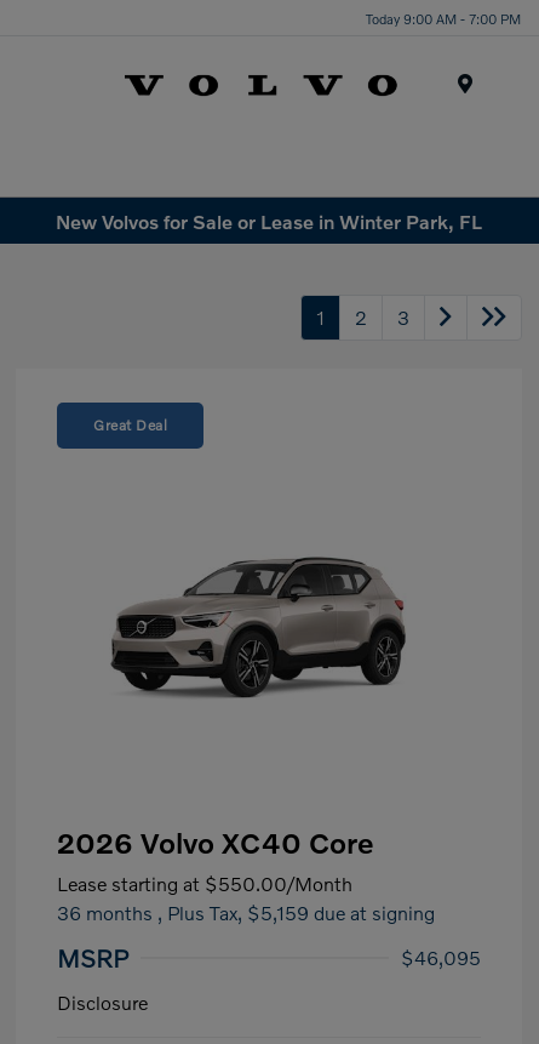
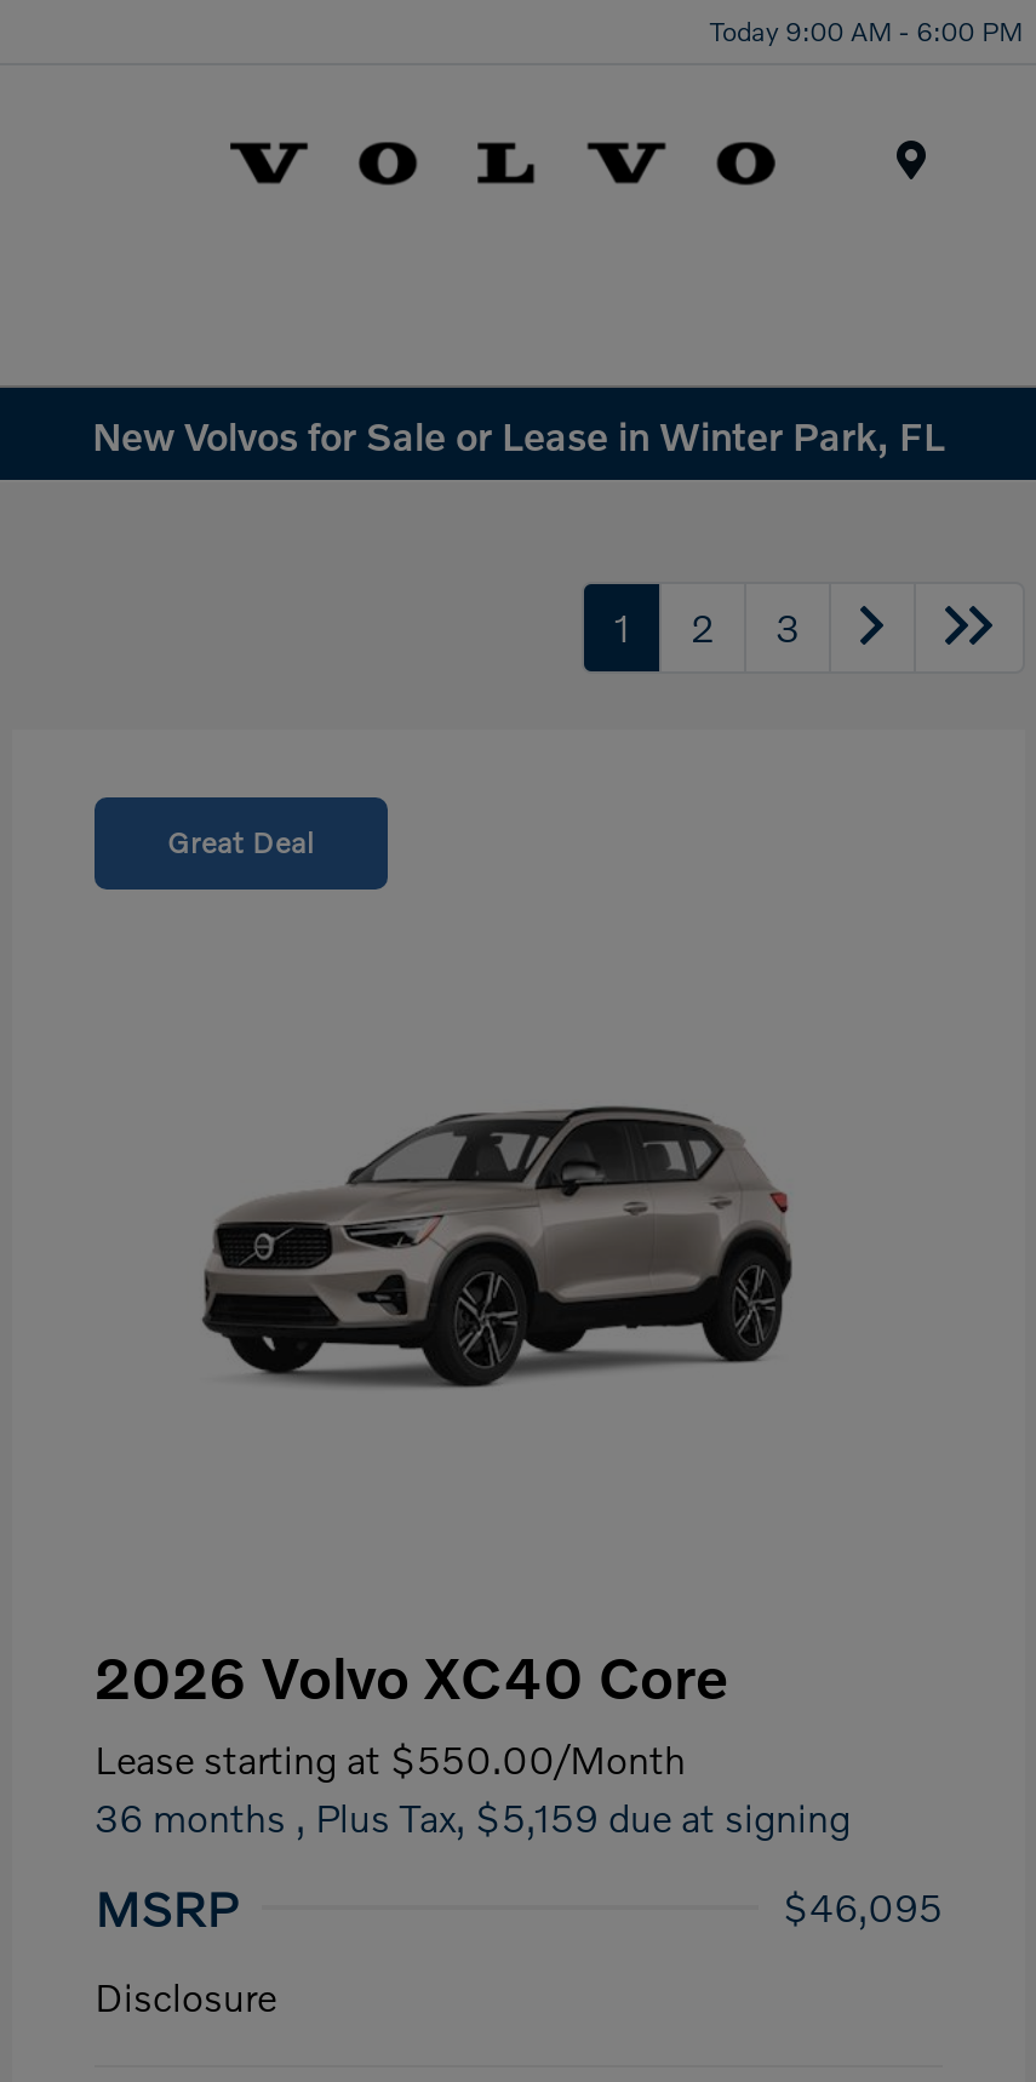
[366,9,521,26] Today 9:00 AM - 7:00 PM -> [710,11,1023,45] Today 9:00 AM - 6:00 PM

